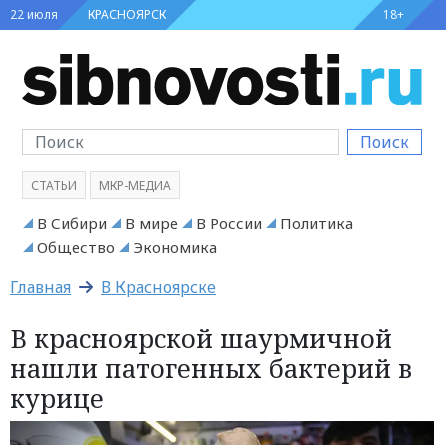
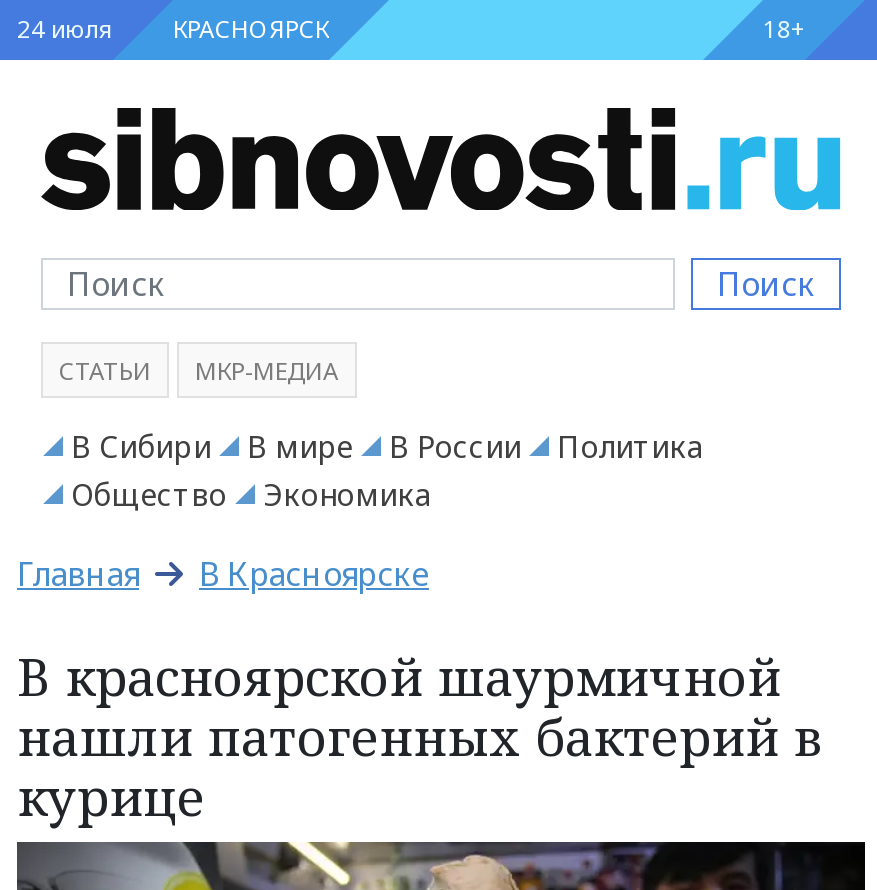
[10,6,166,23] 22 июля КРАСНОЯРСК -> [17,12,329,46] 24 июля КРАСНОЯРСК

